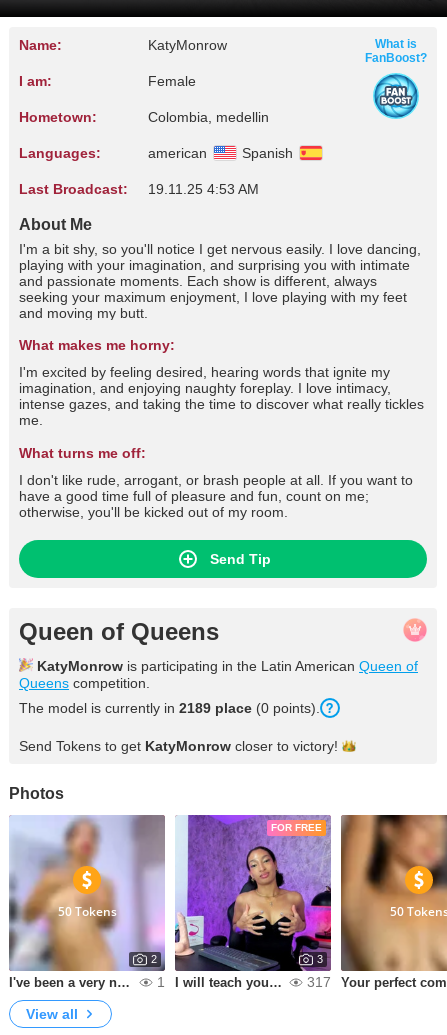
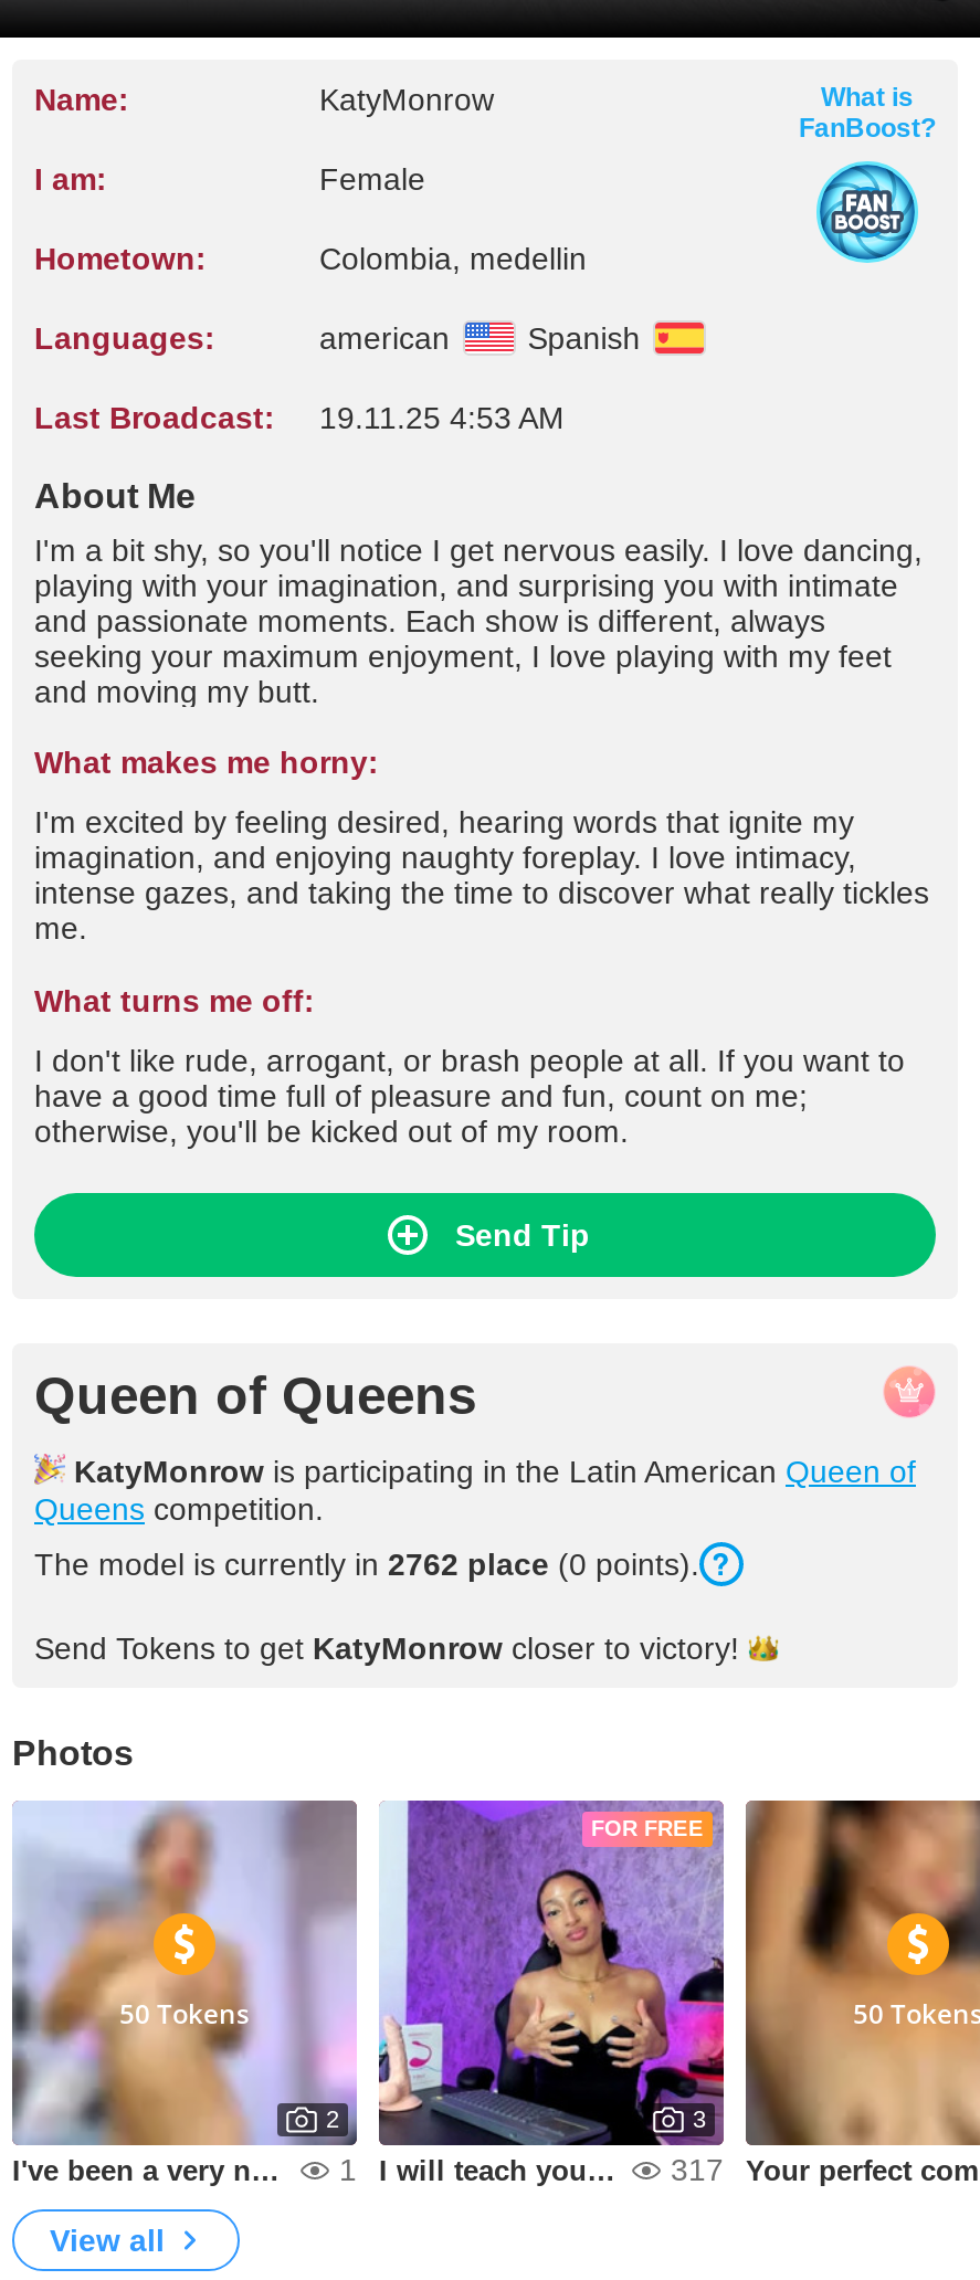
[19,700,320,716] The model is currently in 2189 place (0 points). -> [34,1547,699,1582] The model is currently in 2762 place (0 points).

